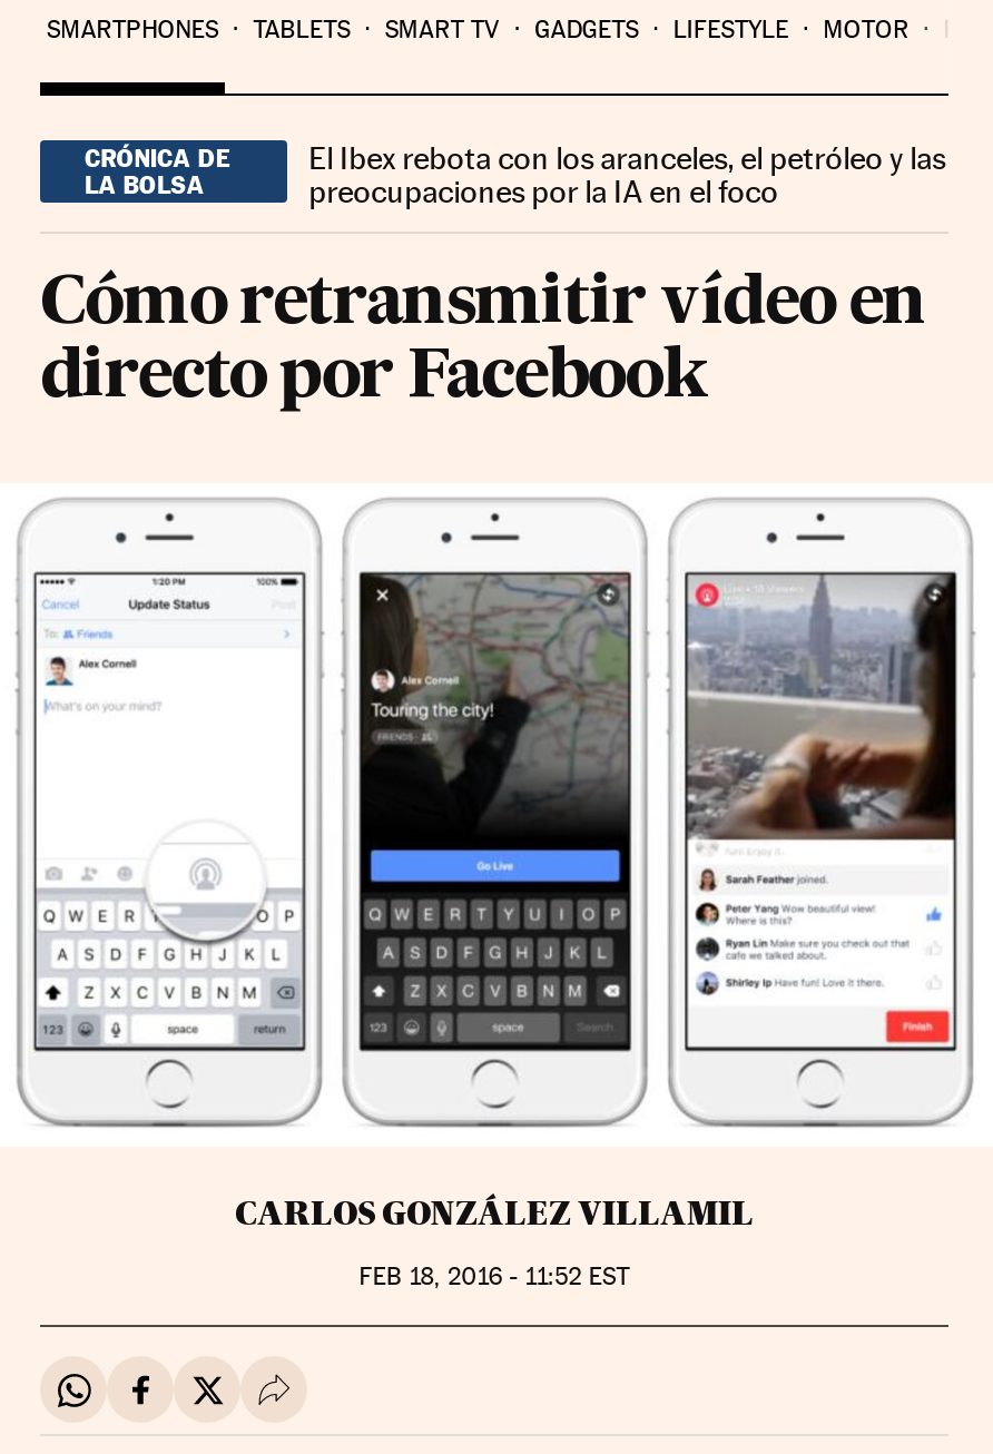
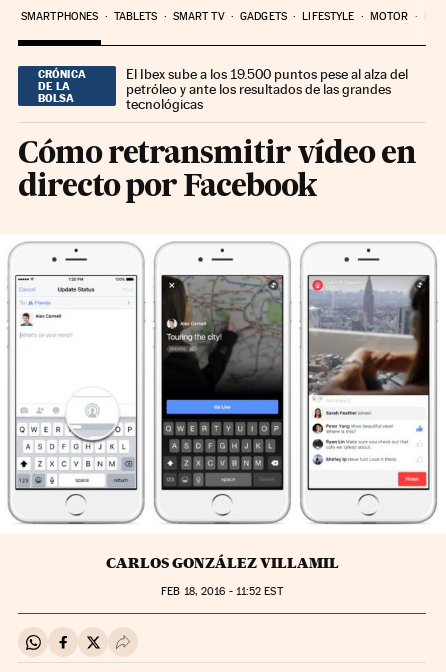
[309,139,945,208] El Ibex rebota con los aranceles, el petróleo y las | preocupaciones por la IA en el foco -> [126,66,408,112] El Ibex sube a los 19.500 puntos pese al alza del | petróleo y ante los resultados de las grandes | tecnológicas

